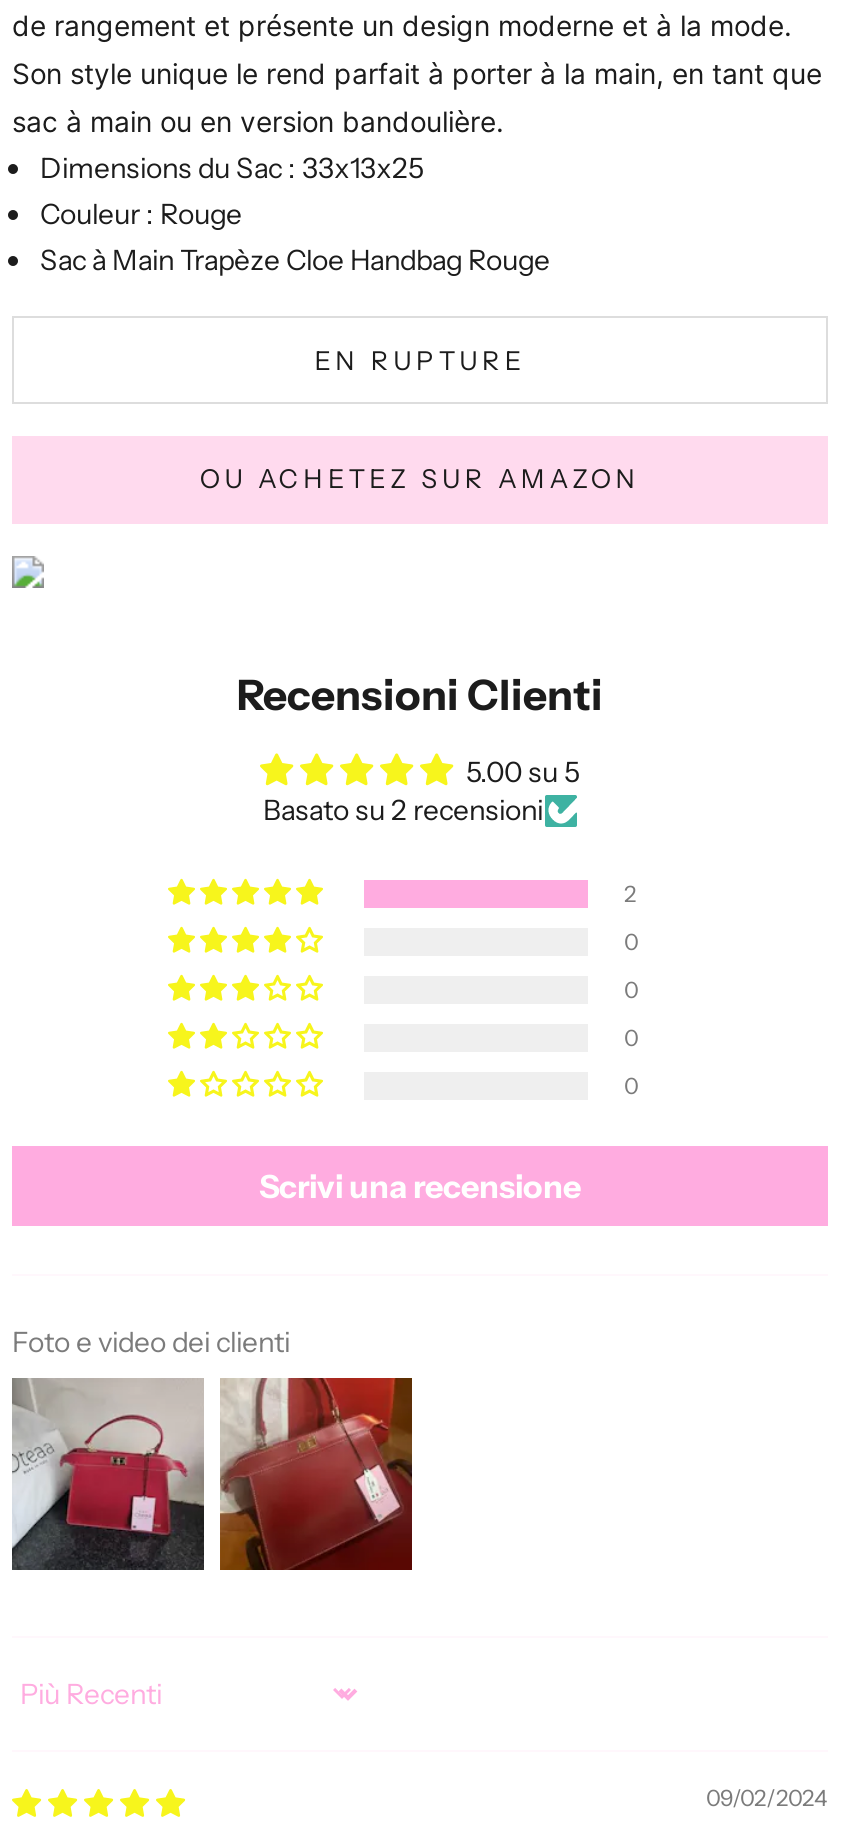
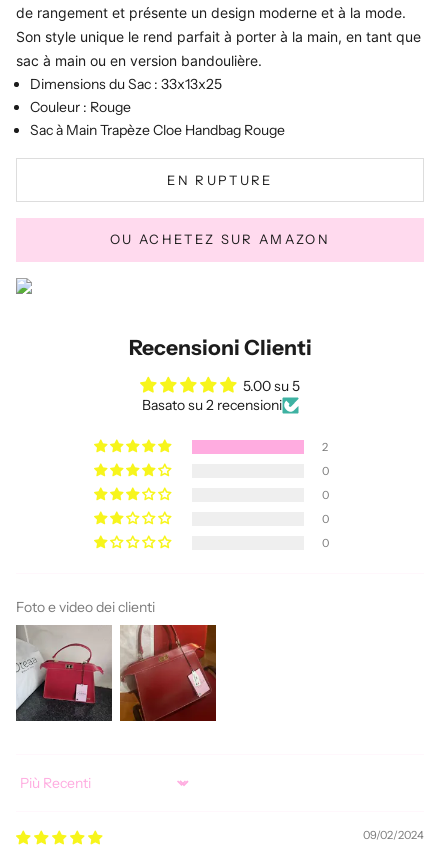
[259,1166,581,1206] Scrivi una recensione -> none

